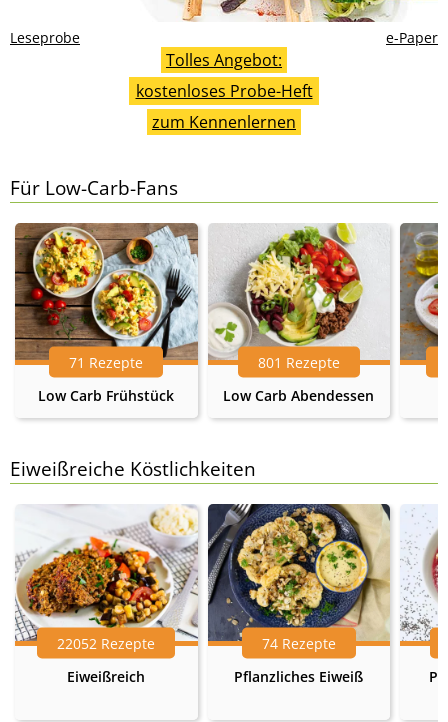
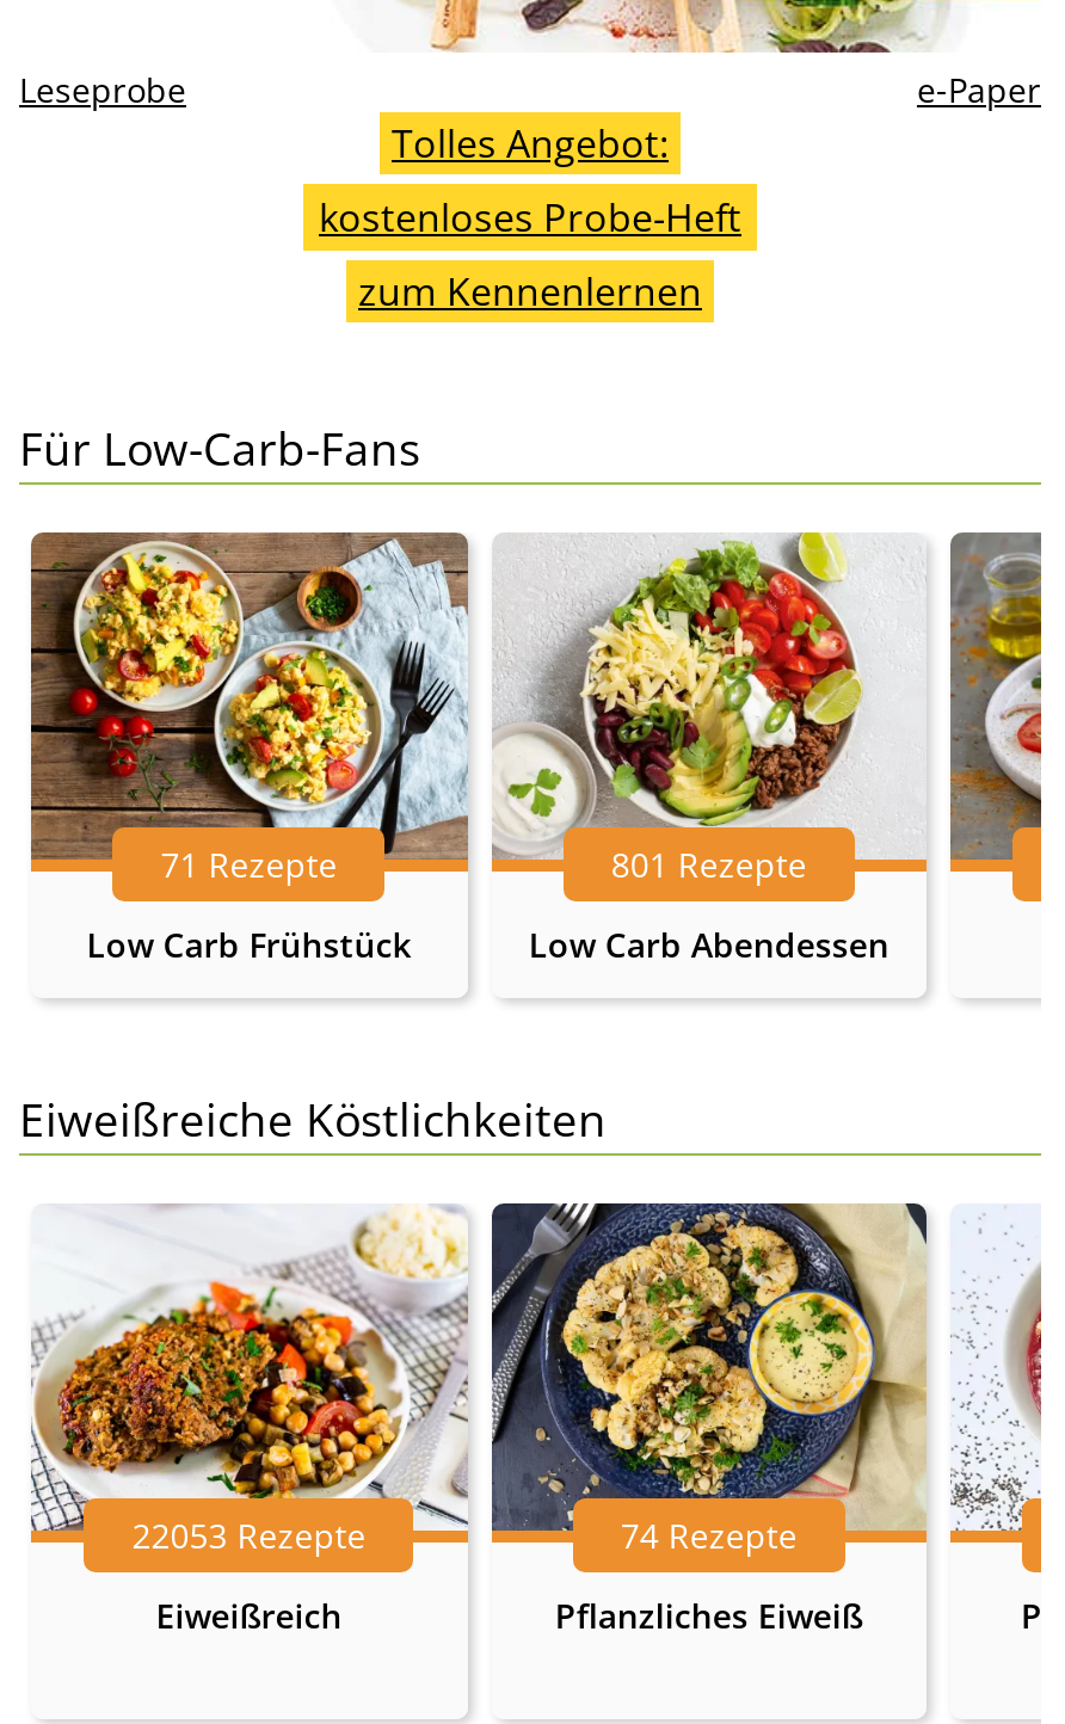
[57,634,155,653] 22052 Rezepte -> [132,1513,366,1559] 22053 Rezepte

